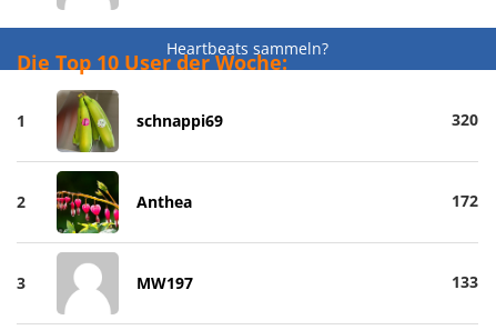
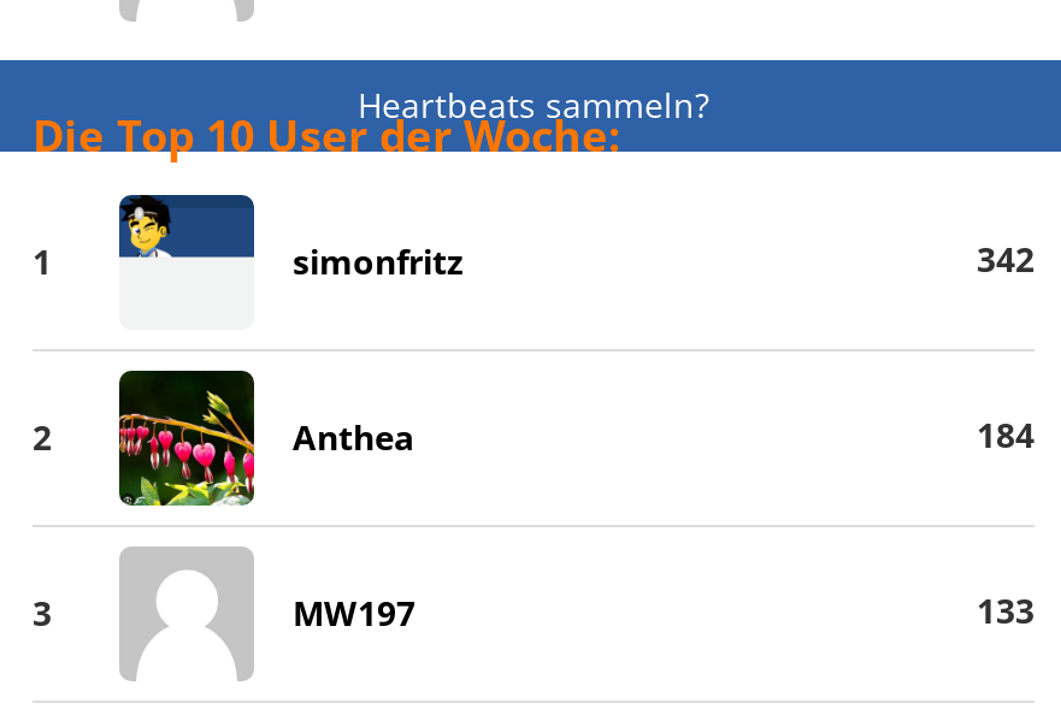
[55,89,478,153] [image] | schnappi69 | 320 -> [117,193,1035,330] [image] | simonfritz | 342
[452,190,478,211] 172 -> [977,411,1035,456] 184

